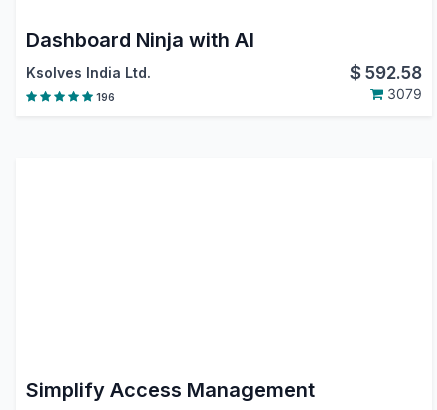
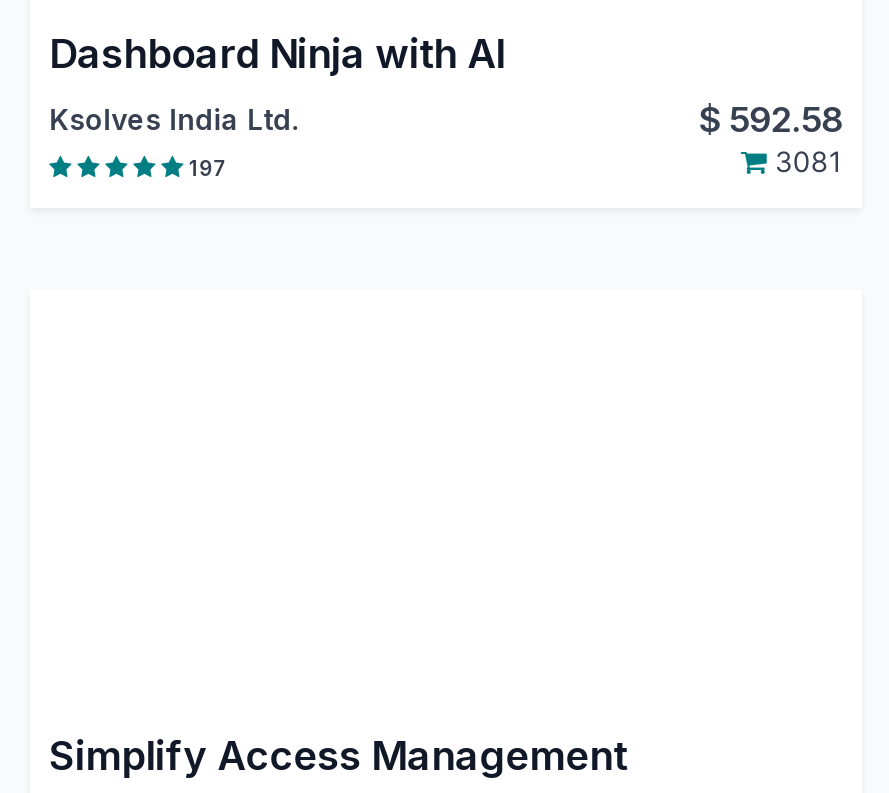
[383,85,422,102] 3079 -> [767,145,843,179] 3081
[96,91,115,104] 196 -> [189,157,227,183] 197

